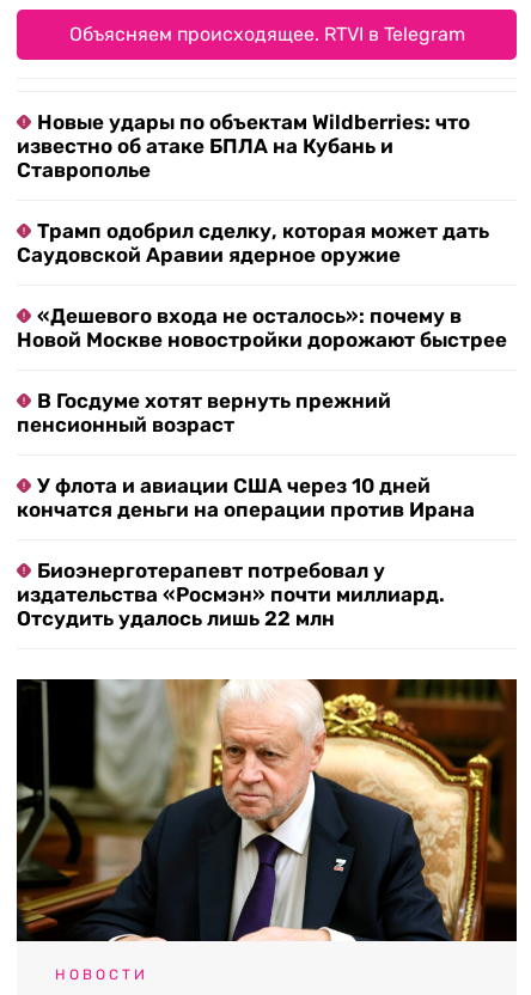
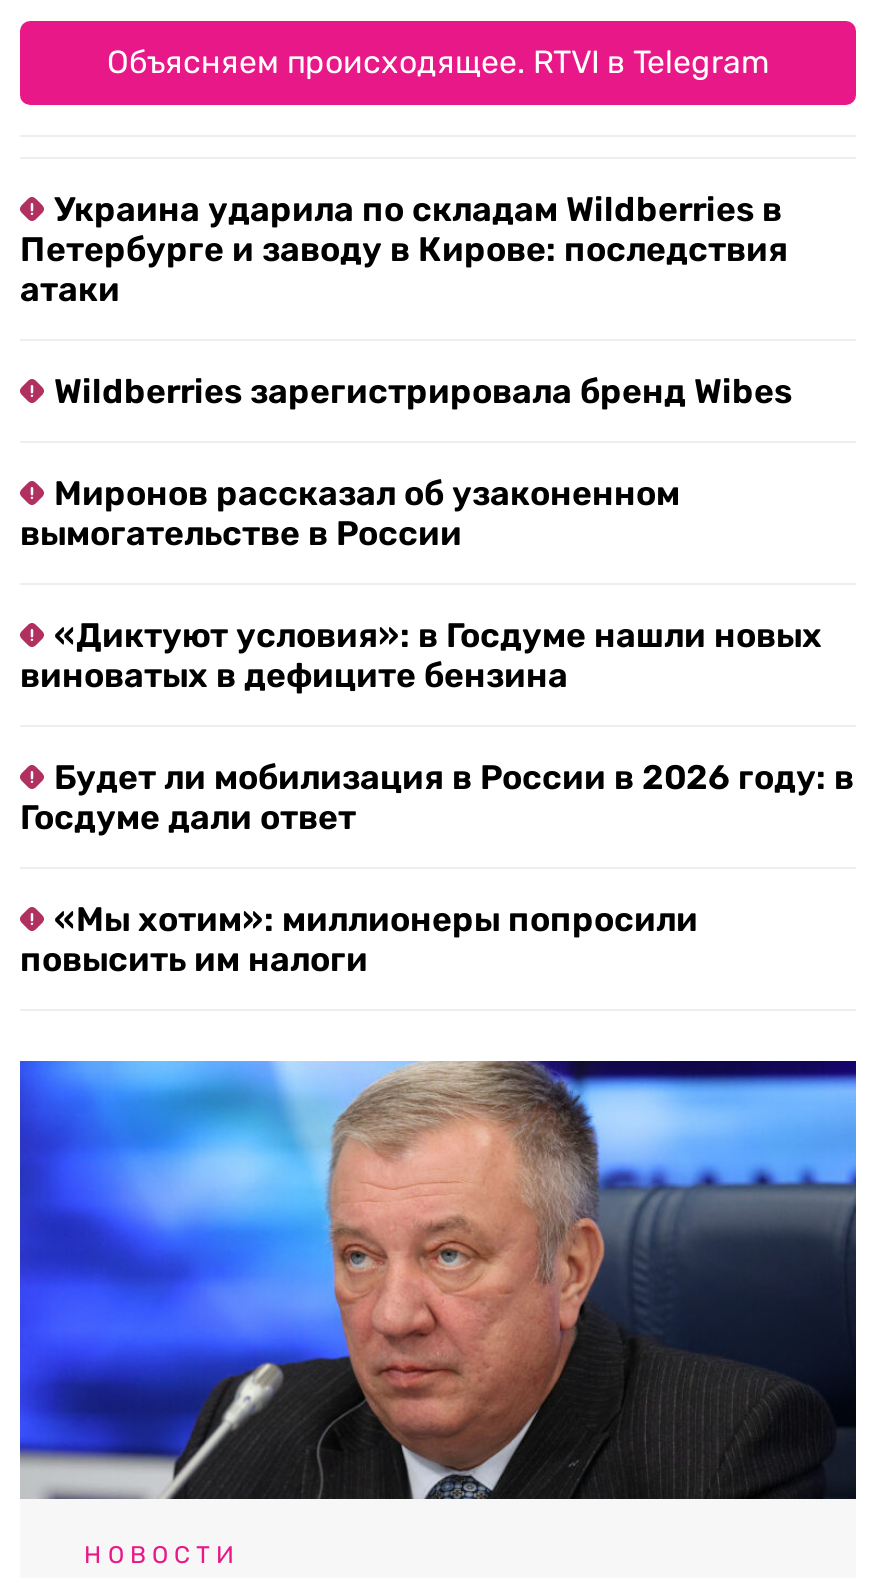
[17,110,470,182] Новые удары по объектам Wildberries: что | известно об атаке БПЛА на Кубань и | Ставрополье -> [20,189,788,309] Украина ударила по складам Wildberries в | Петербурге и заводу в Кирове: последствия | атаки
[17,219,489,267] Трамп одобрил сделку, которая может дать | Саудовской Аравии ядерное оружие -> [54,371,792,411] Wildberries зарегистрировала бренд Wibes
[17,304,507,352] «Дешевого входа не осталось»: почему в | Новой Москве новостройки дорожают быстрее -> [20,473,680,553] Миронов рассказал об узаконенном | вымогательстве в России
[17,389,391,437] В Госдуме хотят вернуть прежний | пенсионный возраст -> [20,615,822,695] «Диктуют условия»: в Госдуме нашли новых | виноватых в дефиците бензина
[17,474,475,522] У флота и авиации США через 10 дней | кончатся деньги на операции против Ирана -> [20,757,854,837] Будет ли мобилизация в России в 2026 году: в | Госдуме дали ответ
[17,559,445,630] Биоэнерготерапевт потребовал у | издательства «Росмэн» почти миллиард. | Отсудить удалось лишь 22 млн -> [20,899,698,979] «Мы хотим»: миллионеры попросили | повысить им налоги
[16,678,518,942] [image] -> [18,1059,858,1501] [image]

